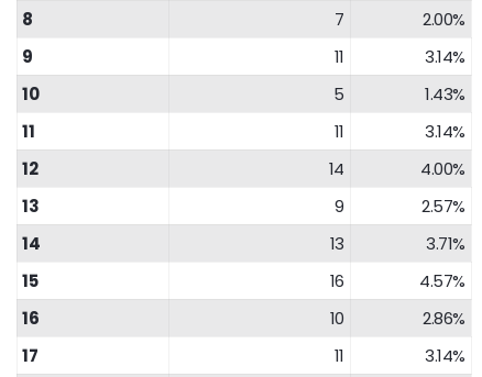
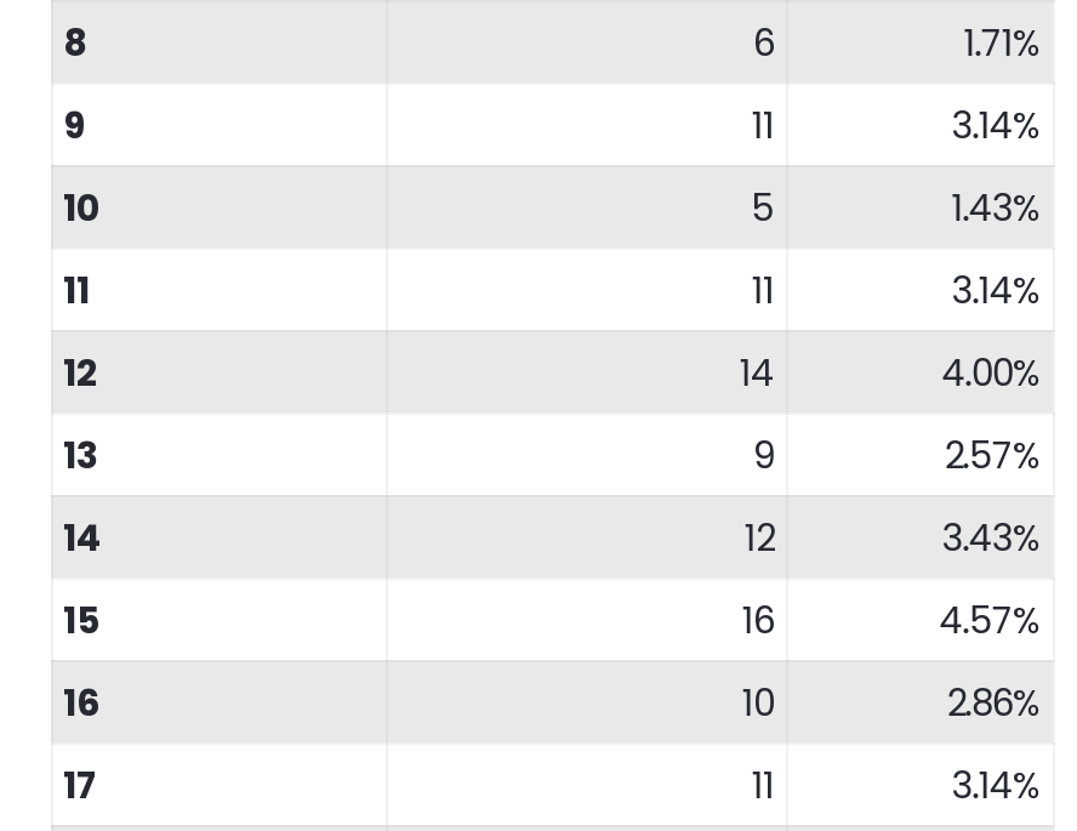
[335,8,344,31] 7 -> [753,18,774,69] 6
[423,8,465,31] 2.00% -> [963,18,1041,69] 1.71%
[330,232,344,256] 13 -> [744,513,774,564] 12
[426,232,465,256] 3.71% -> [942,513,1041,564] 3.43%

